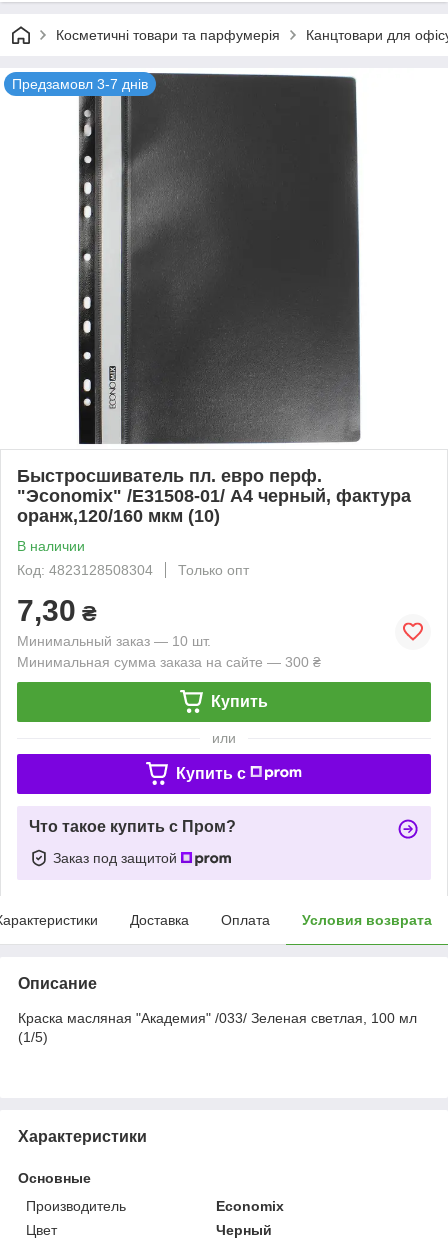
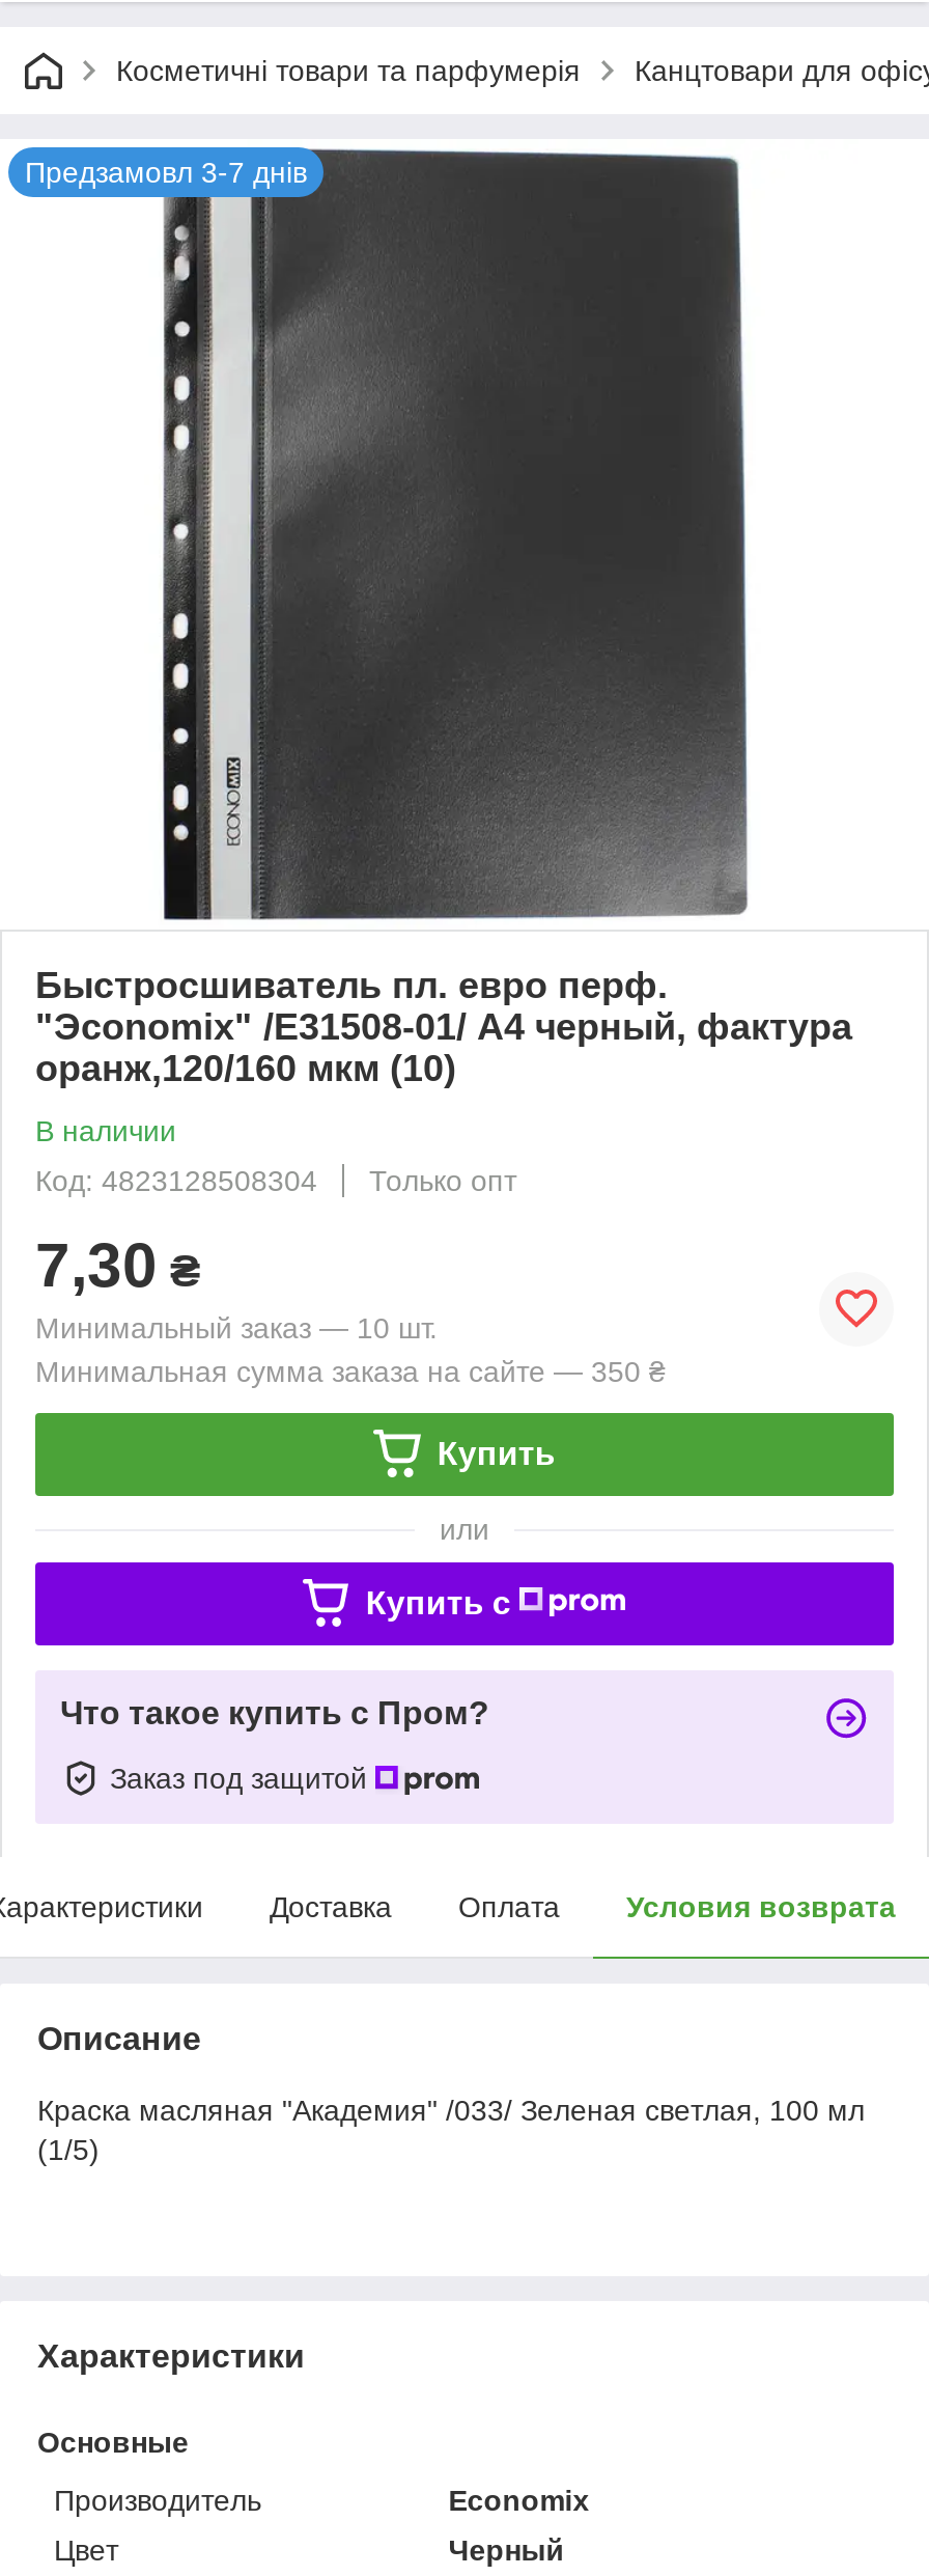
[17,654,321,670] Минимальная сумма заказа на сайте — 300 ₴ -> [35,1355,666,1388] Минимальная сумма заказа на сайте — 350 ₴

